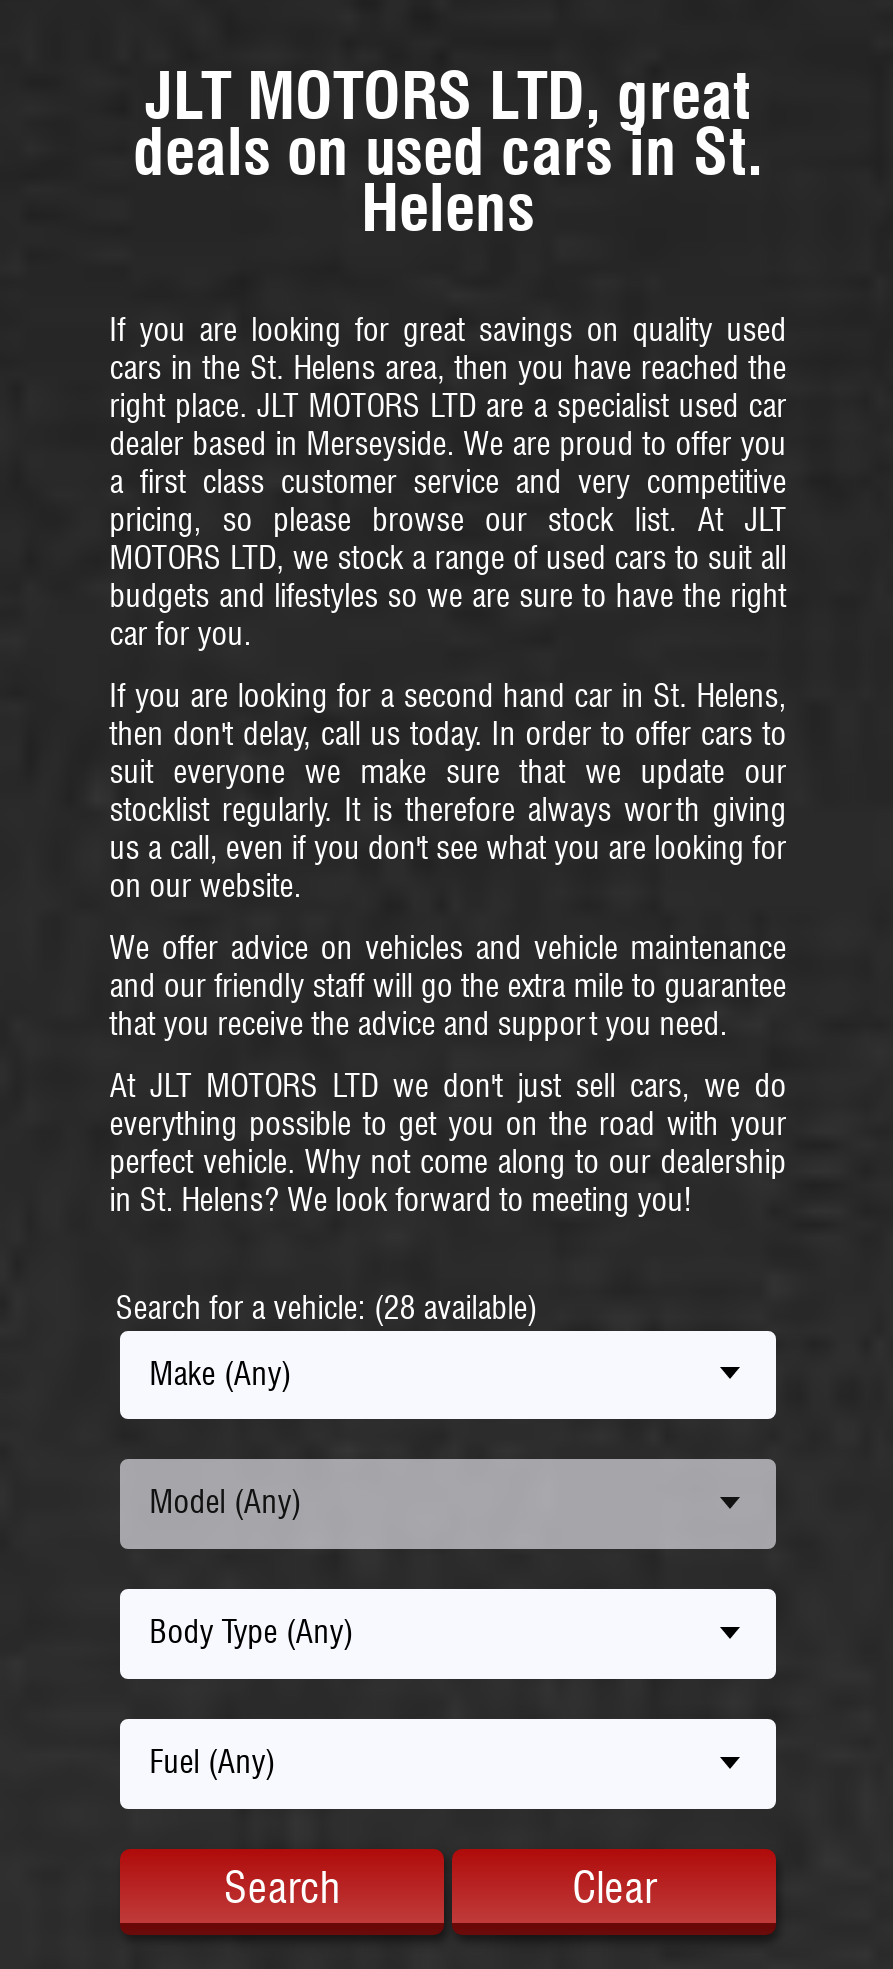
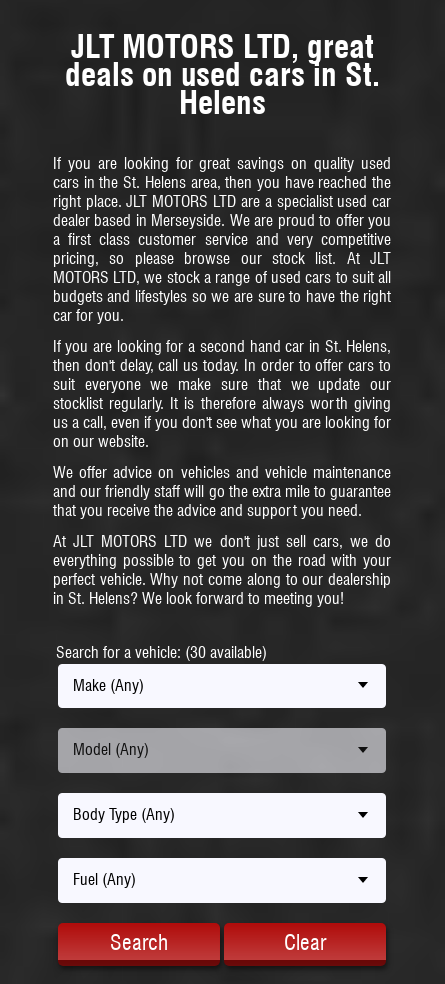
[116,1288,538,1326] Search for a vehicle: (28 available) -> [56,642,267,661] Search for a vehicle: (30 available)

